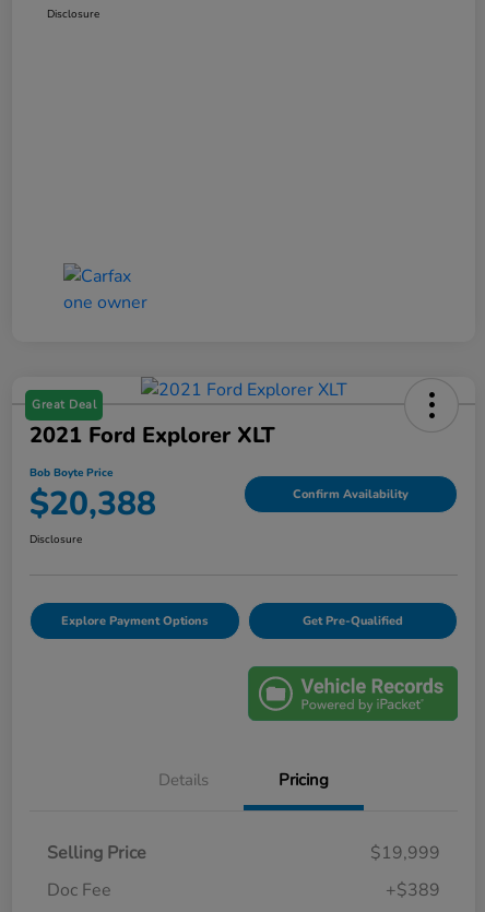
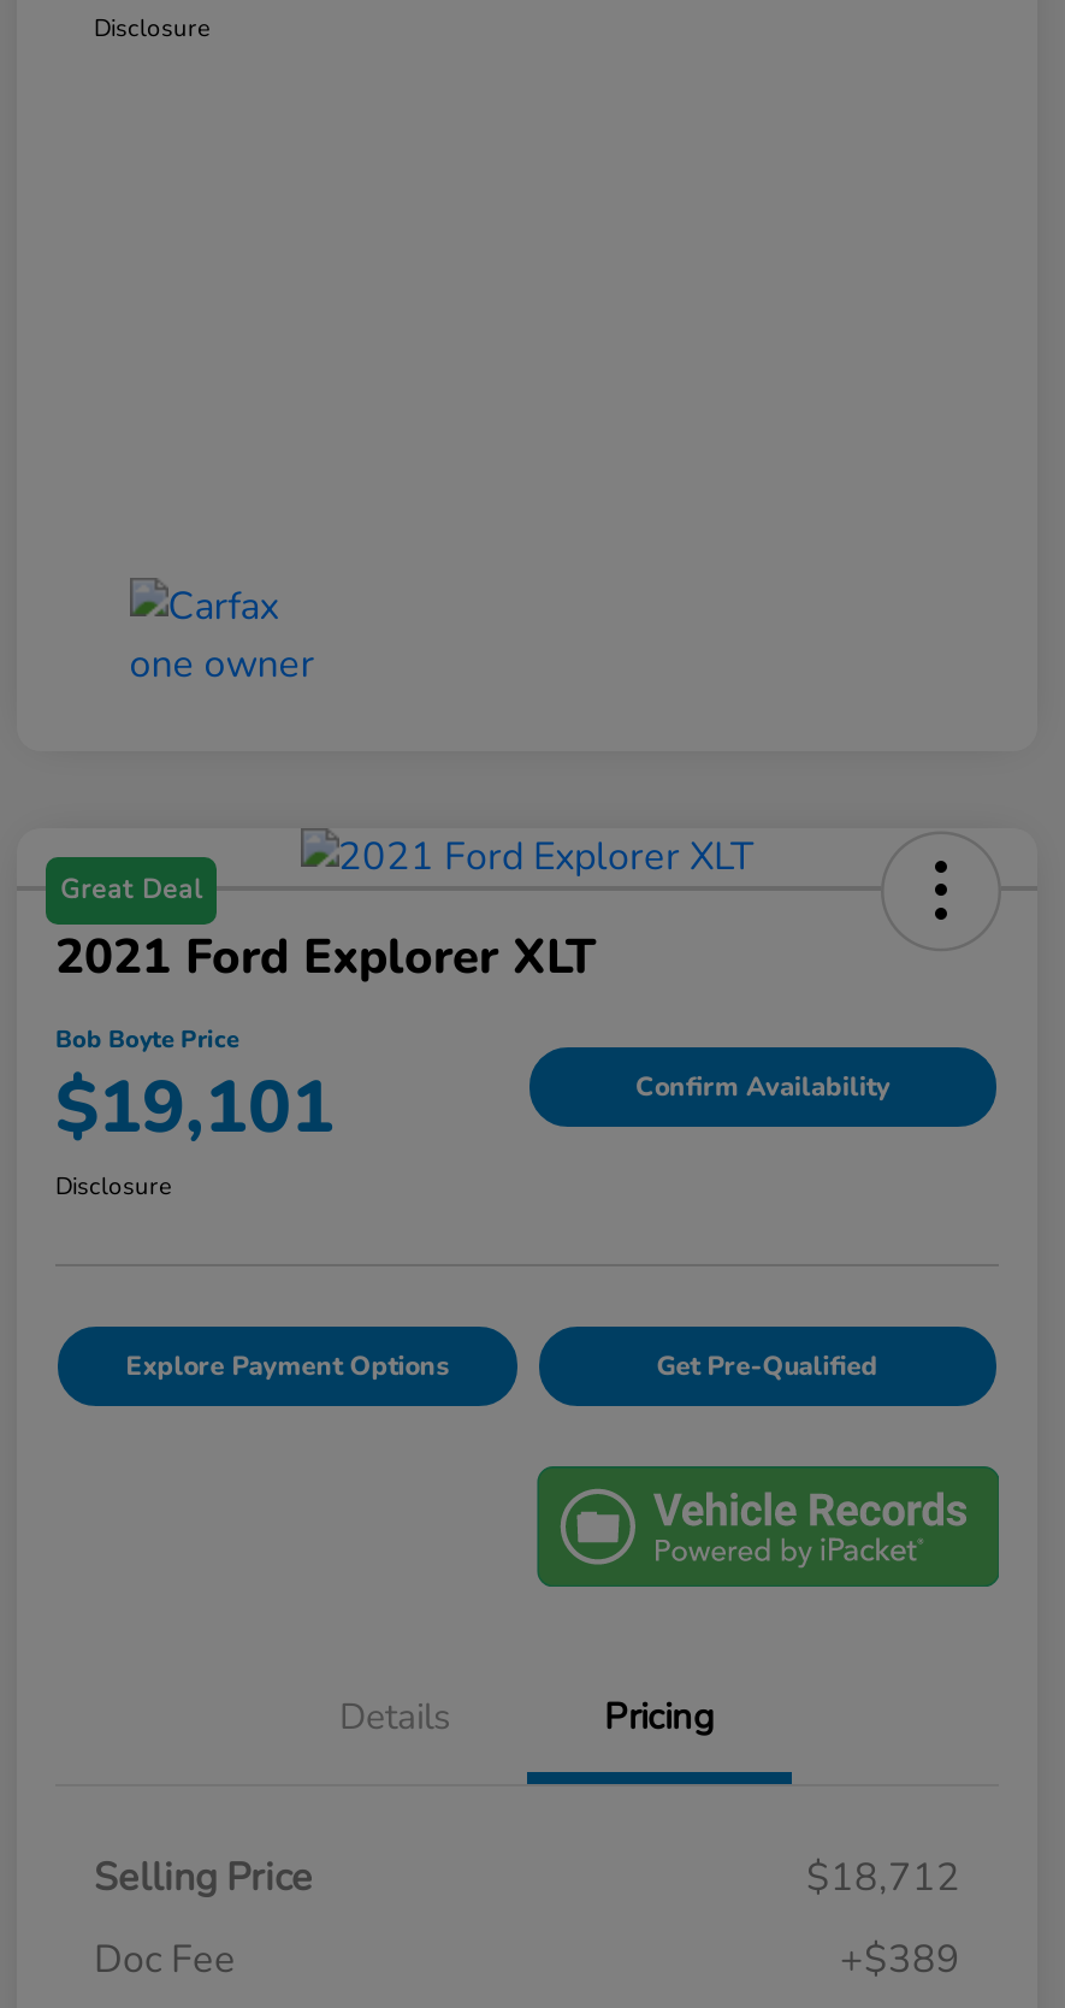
[29,482,156,527] $20,388 -> [55,1060,335,1159] $19,101
[370,841,440,865] $19,999 -> [806,1852,960,1904] $18,712

